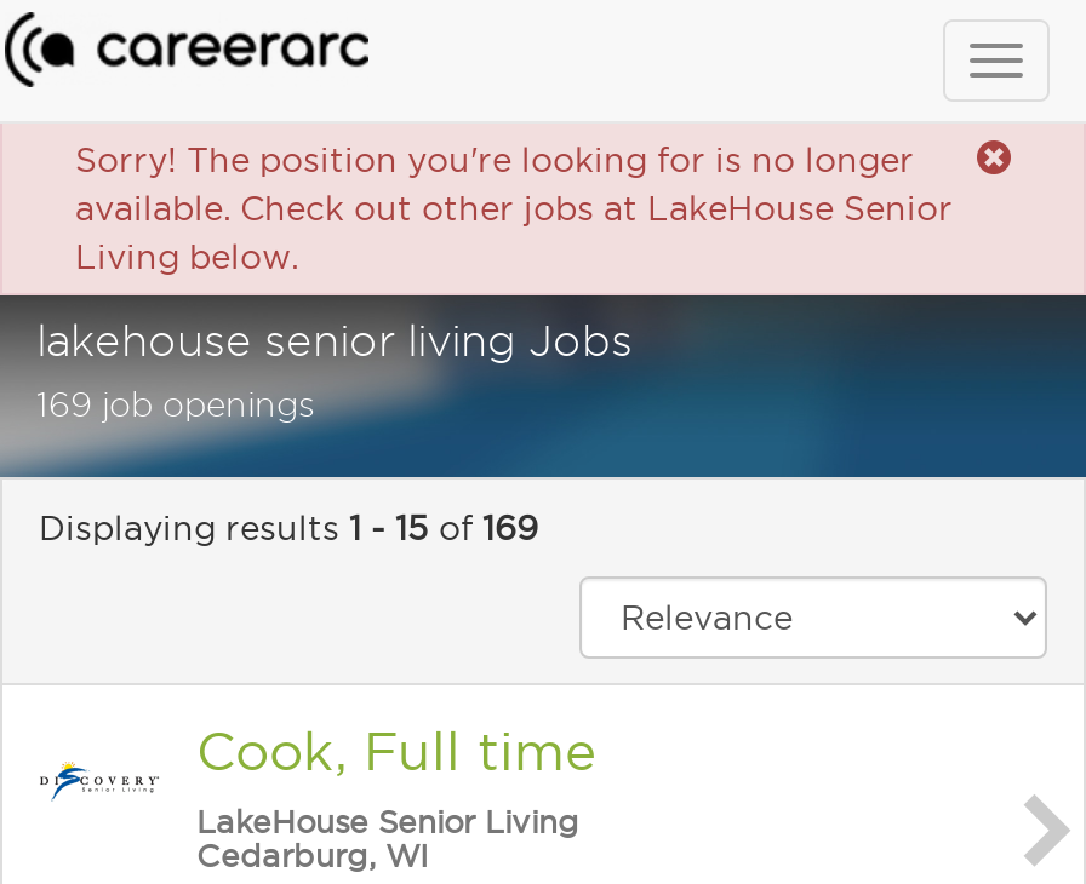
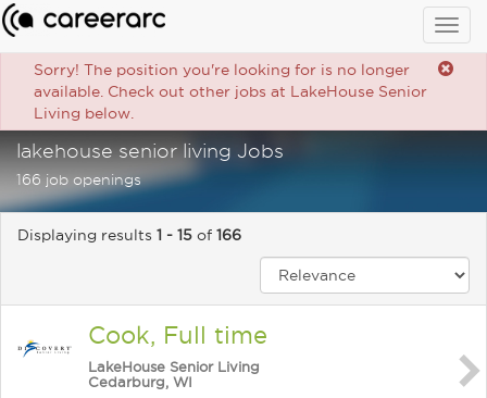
[36,385,315,424] 169 job openings -> [16,171,141,188] 166 job openings
[39,509,538,547] Displaying results 1 - 15 of 169 -> [17,226,241,244] Displaying results 1 - 15 of 166

